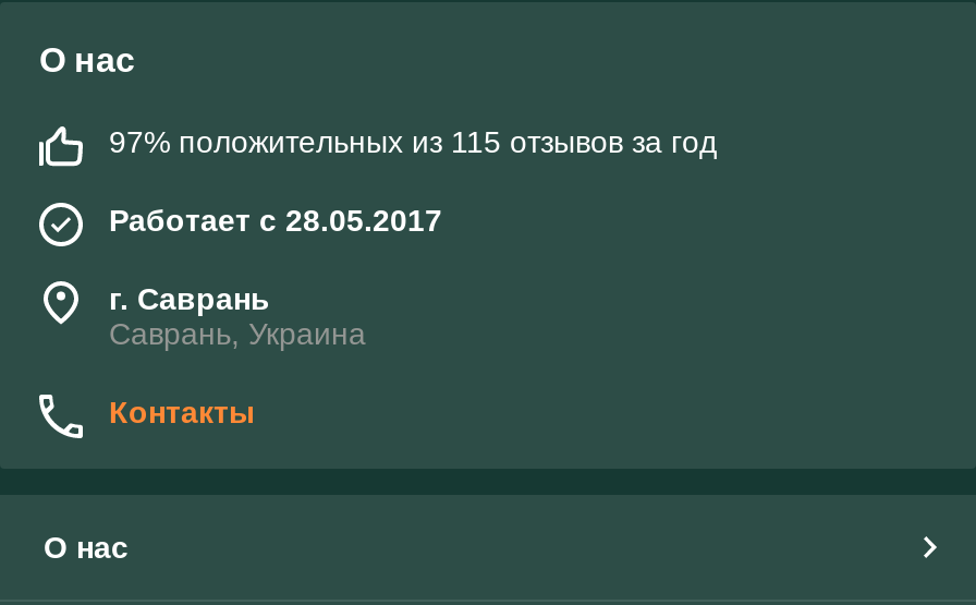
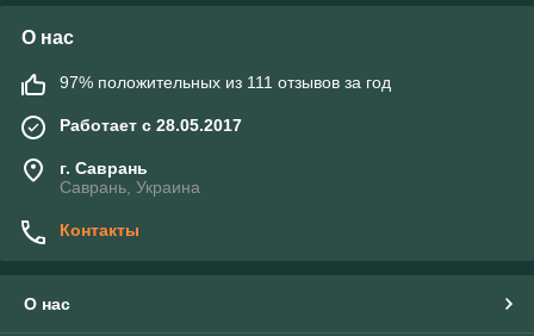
[109,124,717,159] 97% положительных из 115 отзывов за год -> [60,72,391,92] 97% положительных из 111 отзывов за год

